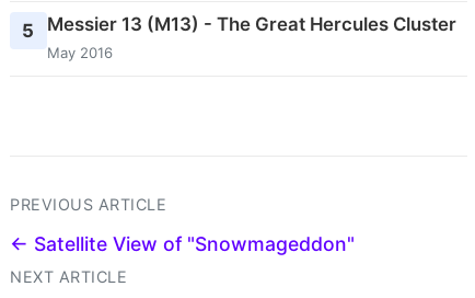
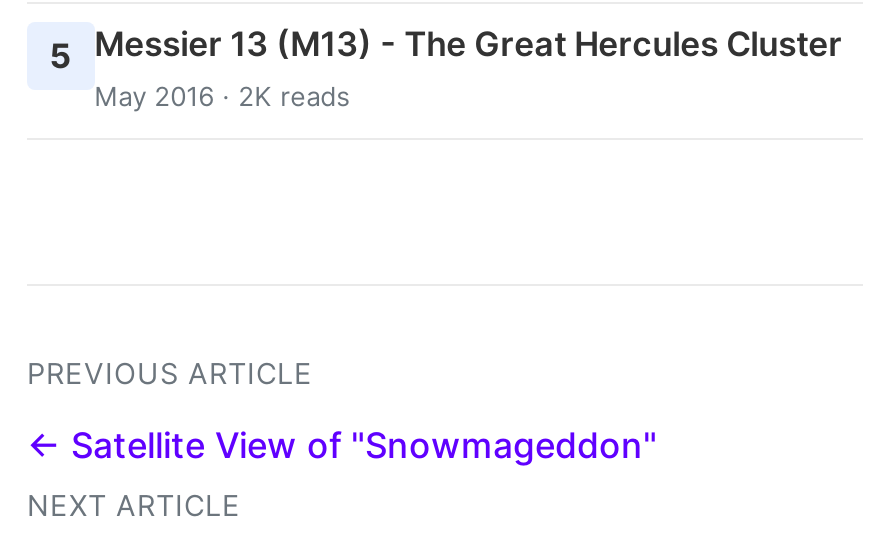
[47,44,112,62] May 2016 -> [94,81,350,113] May 2016 · 2K reads

